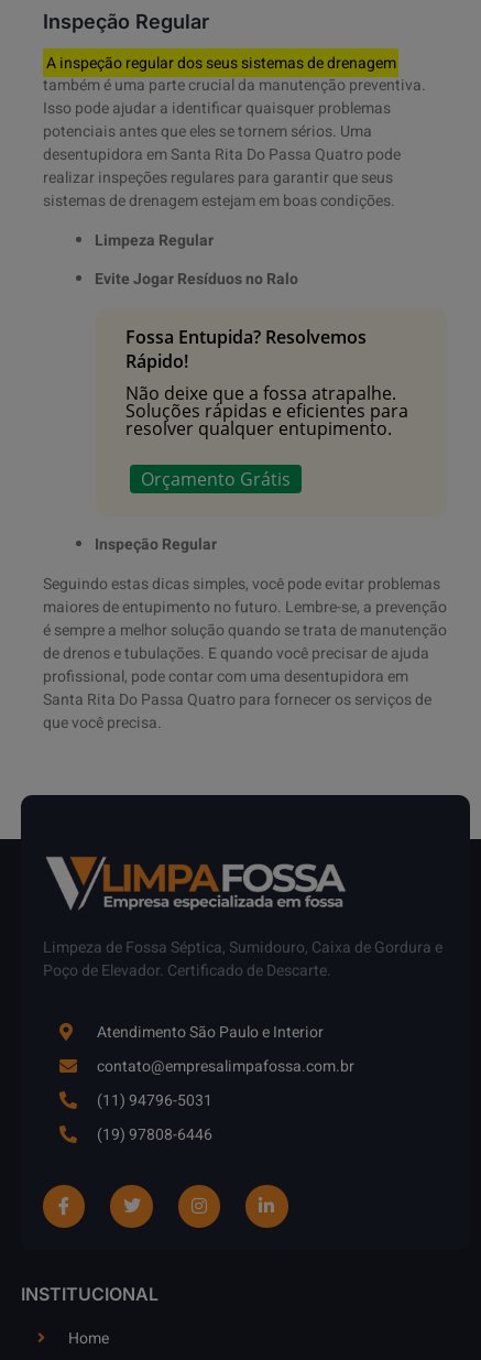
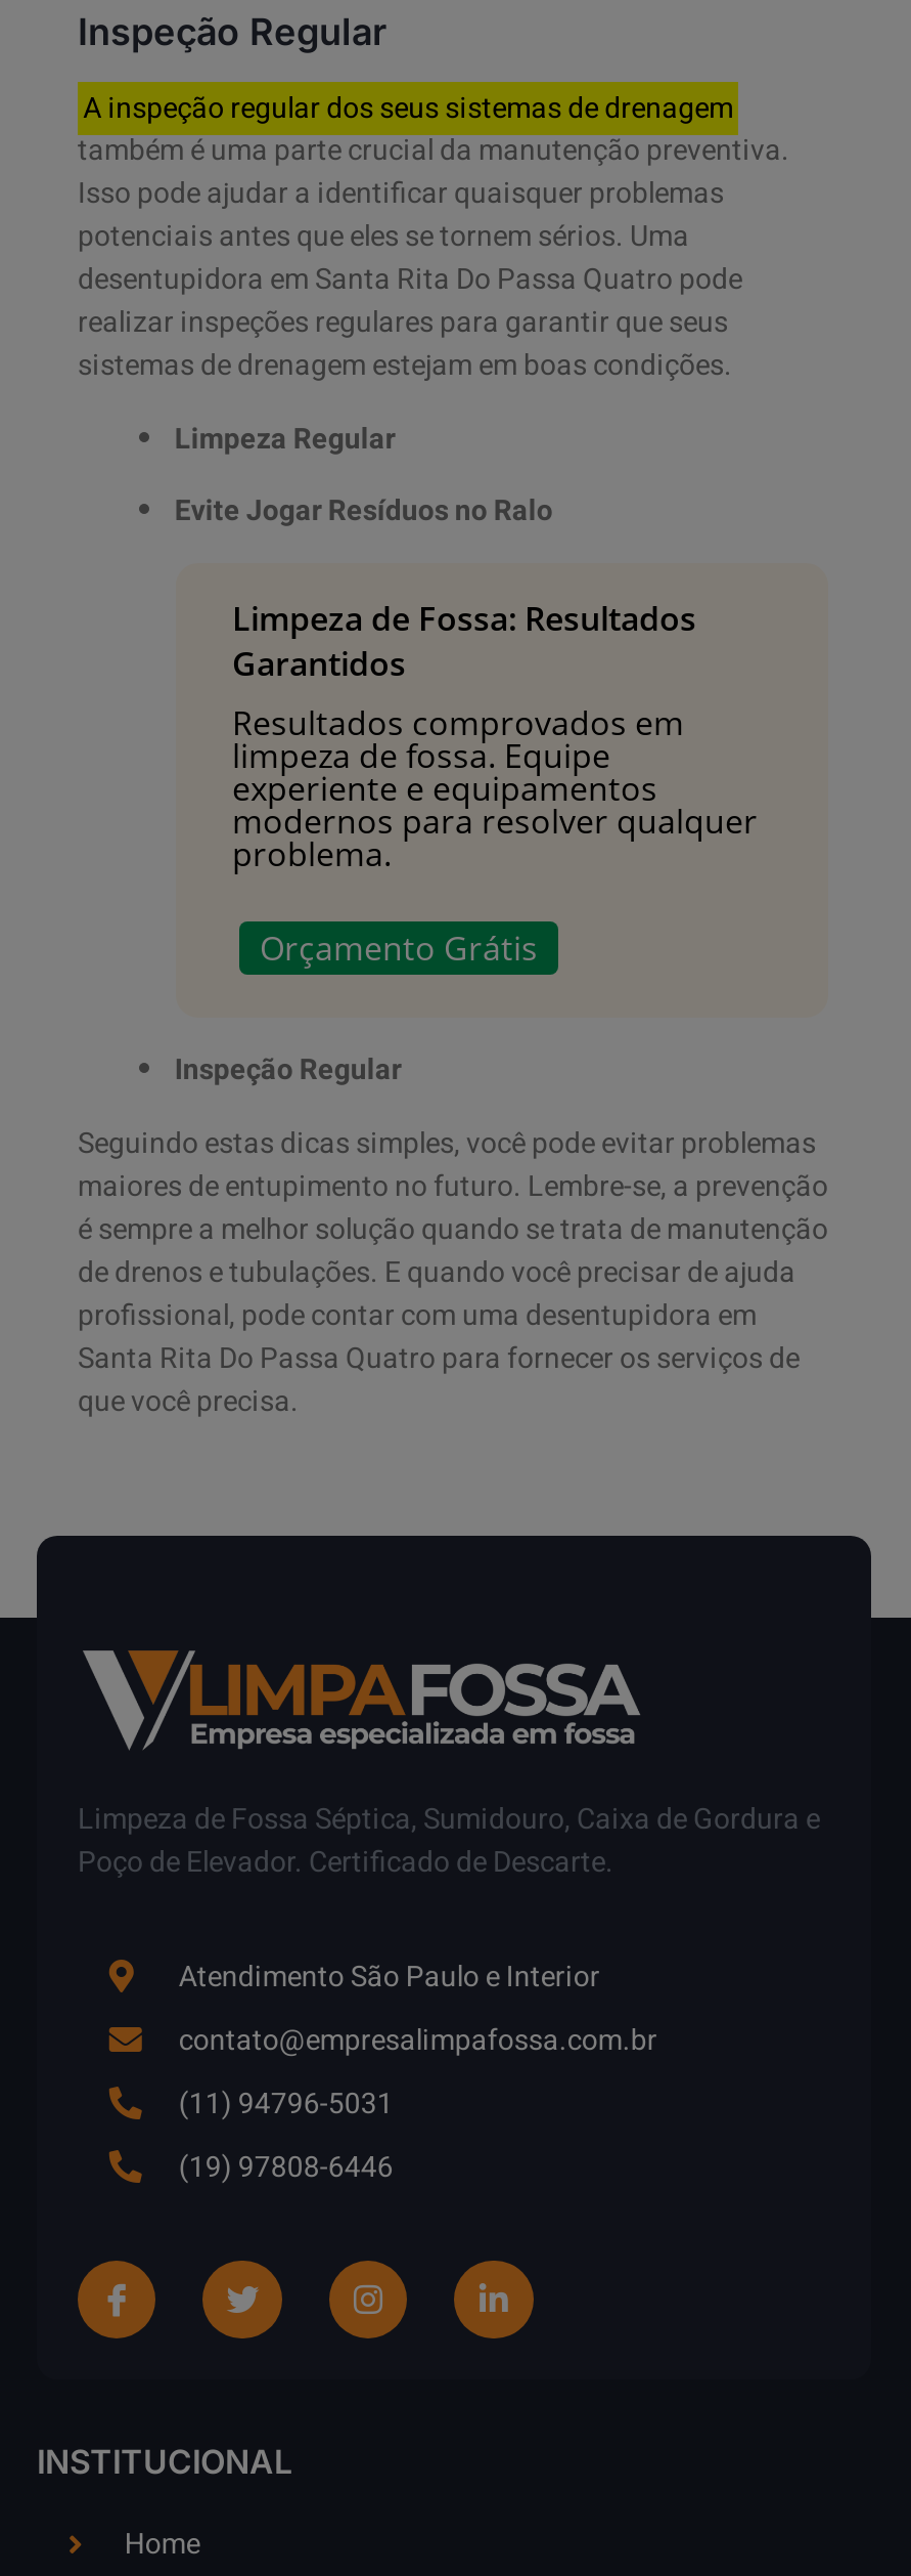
[126,325,409,441] Fossa Entupida? Resolvemos | Rápido! | Não deixe que a fossa atrapalhe. | Soluções rápidas e eficientes para | resolver qualquer entupimento. -> [232,596,758,877] Limpeza de Fossa: Resultados | Garantidos | Resultados comprovados em | limpeza de fossa. Equipe | experiente e equipamentos | modernos para resolver qualquer | problema.

